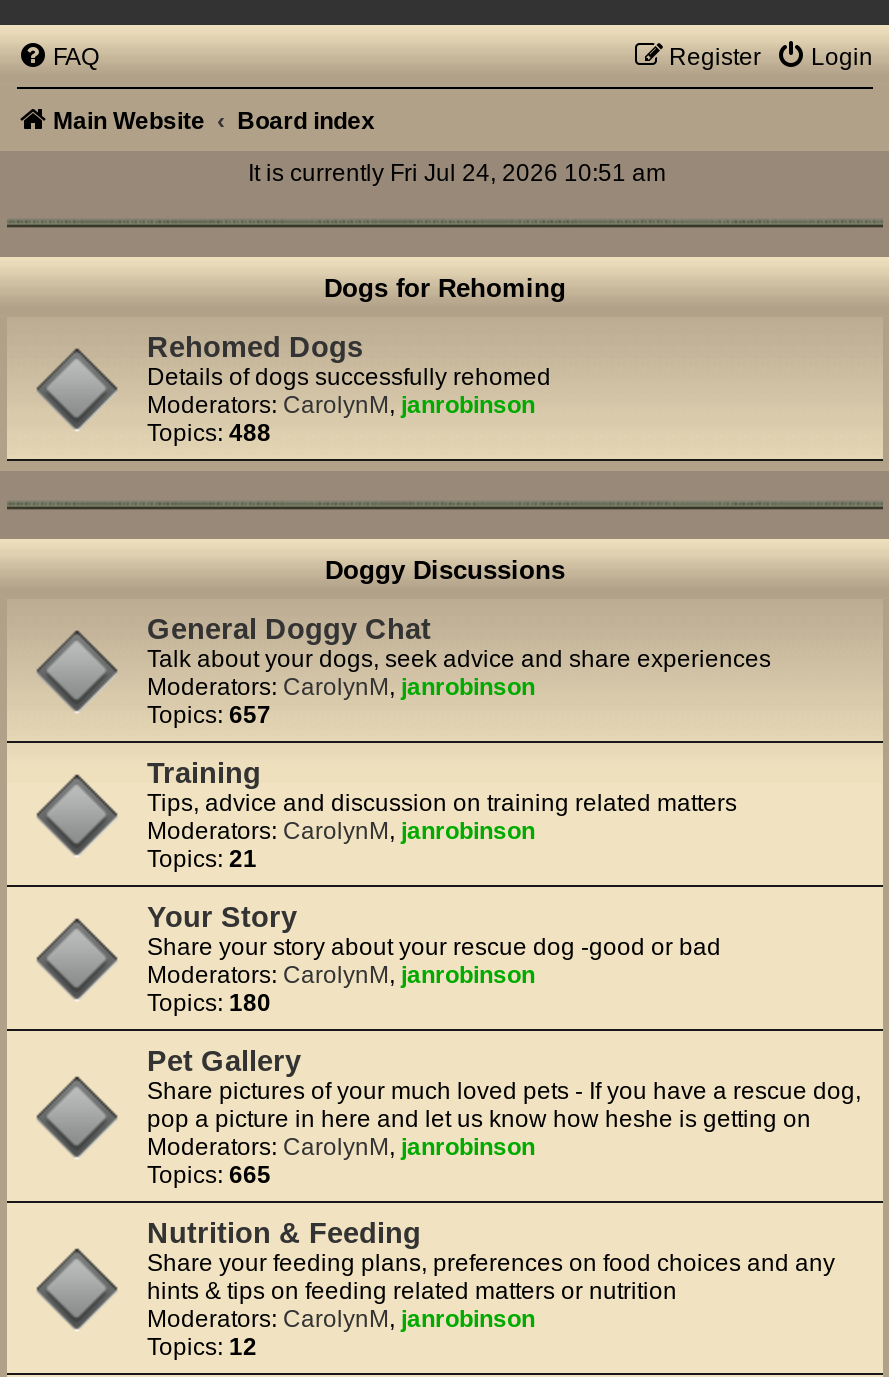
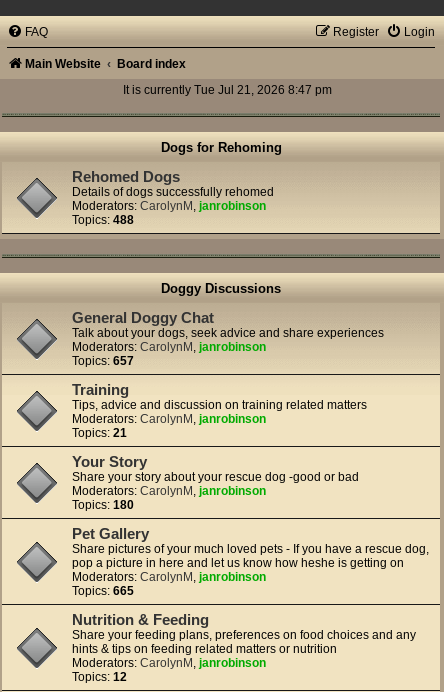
[248,159,666,187] It is currently Fri Jul 24, 2026 10:51 am -> [122,83,331,97] It is currently Tue Jul 21, 2026 8:47 pm

